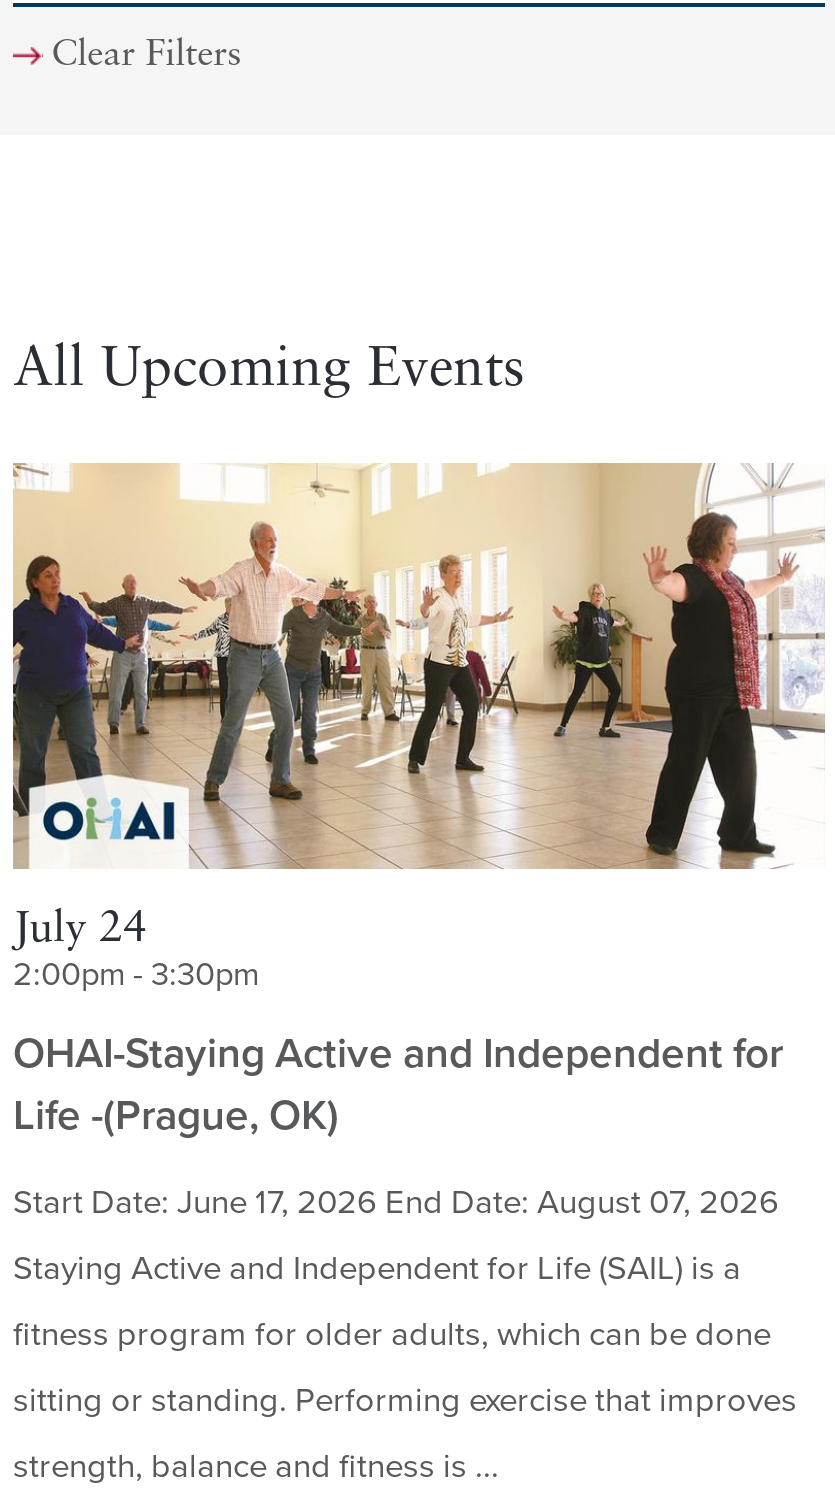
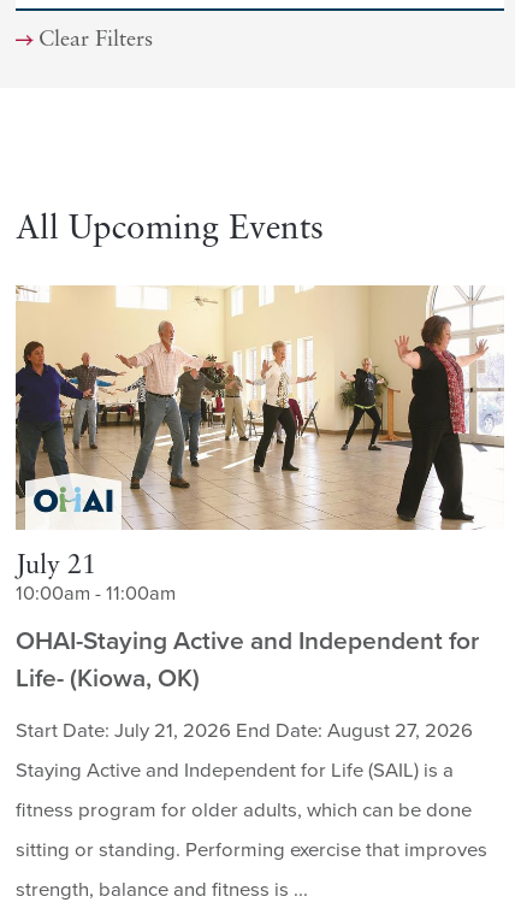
[13,908,259,994] July 24 | 2:00pm - 3:30pm -> [16,553,176,605] July 21 | 10:00am - 11:00am
[13,1091,339,1141] Life -(Prague, OK) -> [16,664,200,694] Life- (Kiowa, OK)
[13,1182,779,1222] Start Date: June 17, 2026 End Date: August 07, 2026 -> [16,719,473,743] Start Date: July 21, 2026 End Date: August 27, 2026

